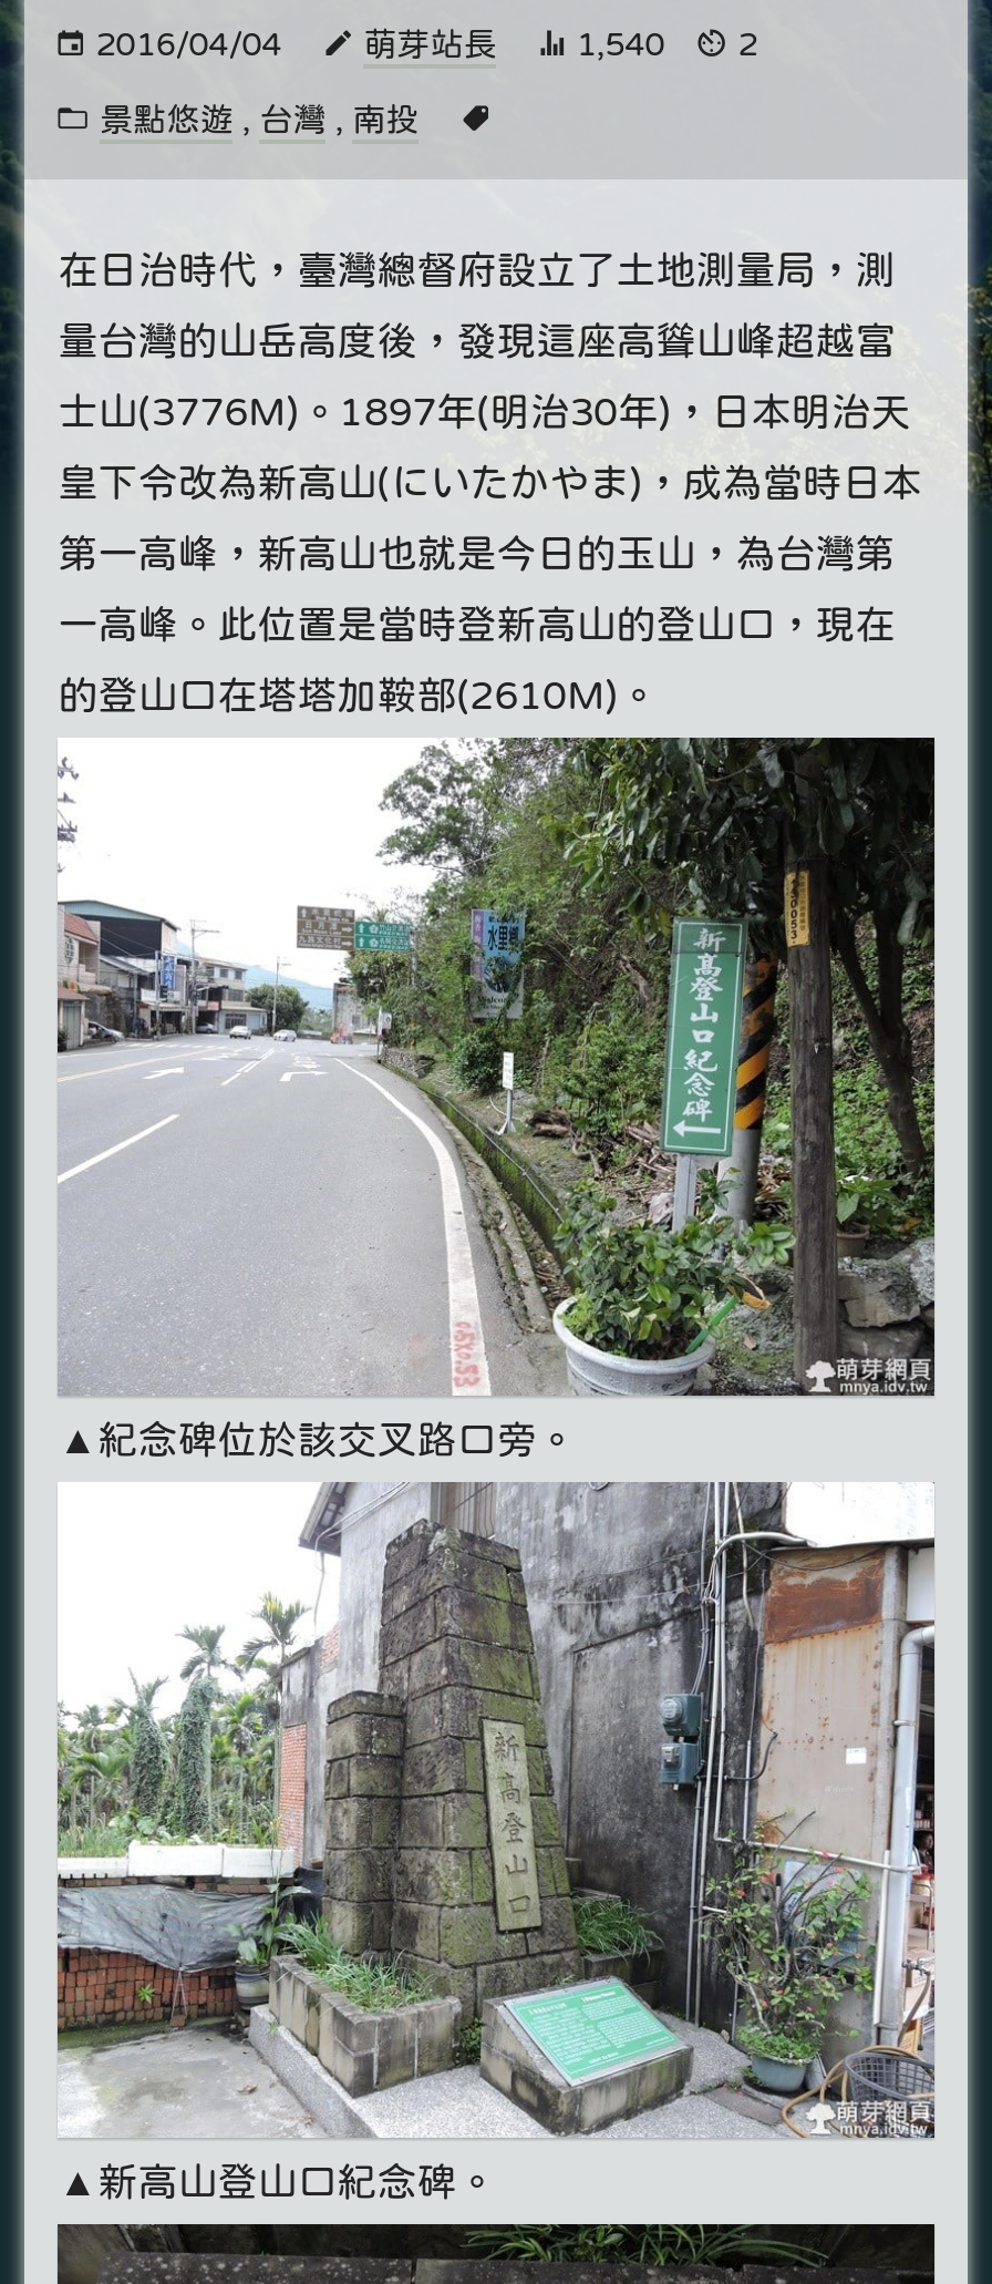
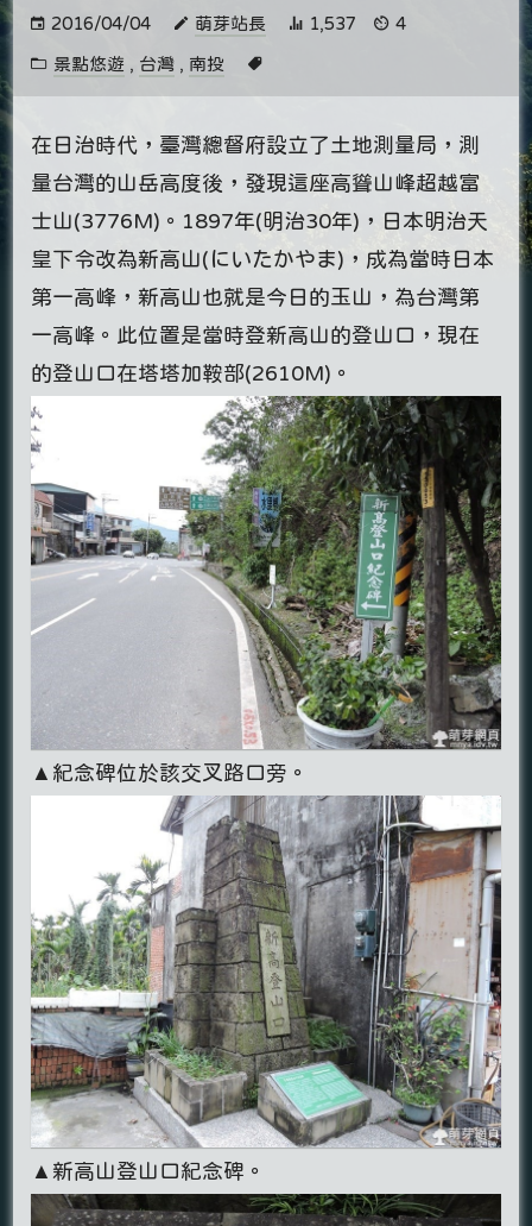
[567,27,665,60] 1,540 -> [304,14,356,32] 1,537
[729,27,758,60] 2 -> [391,14,406,32] 4

